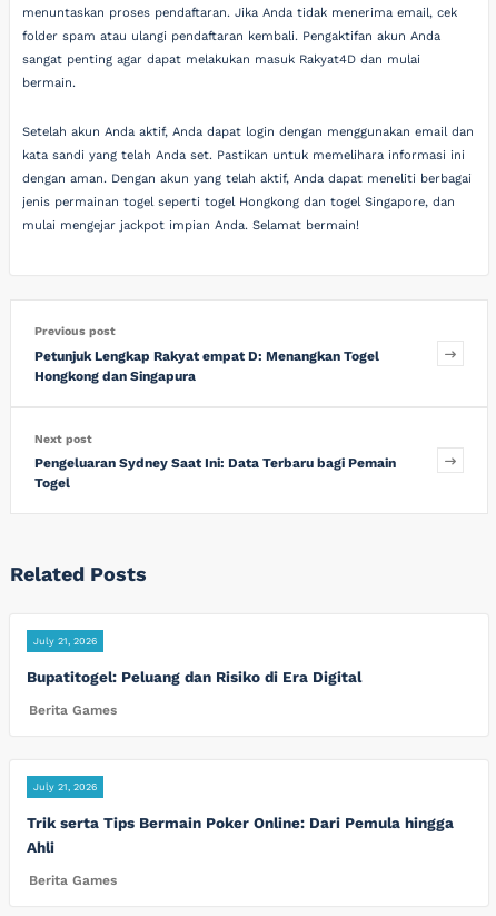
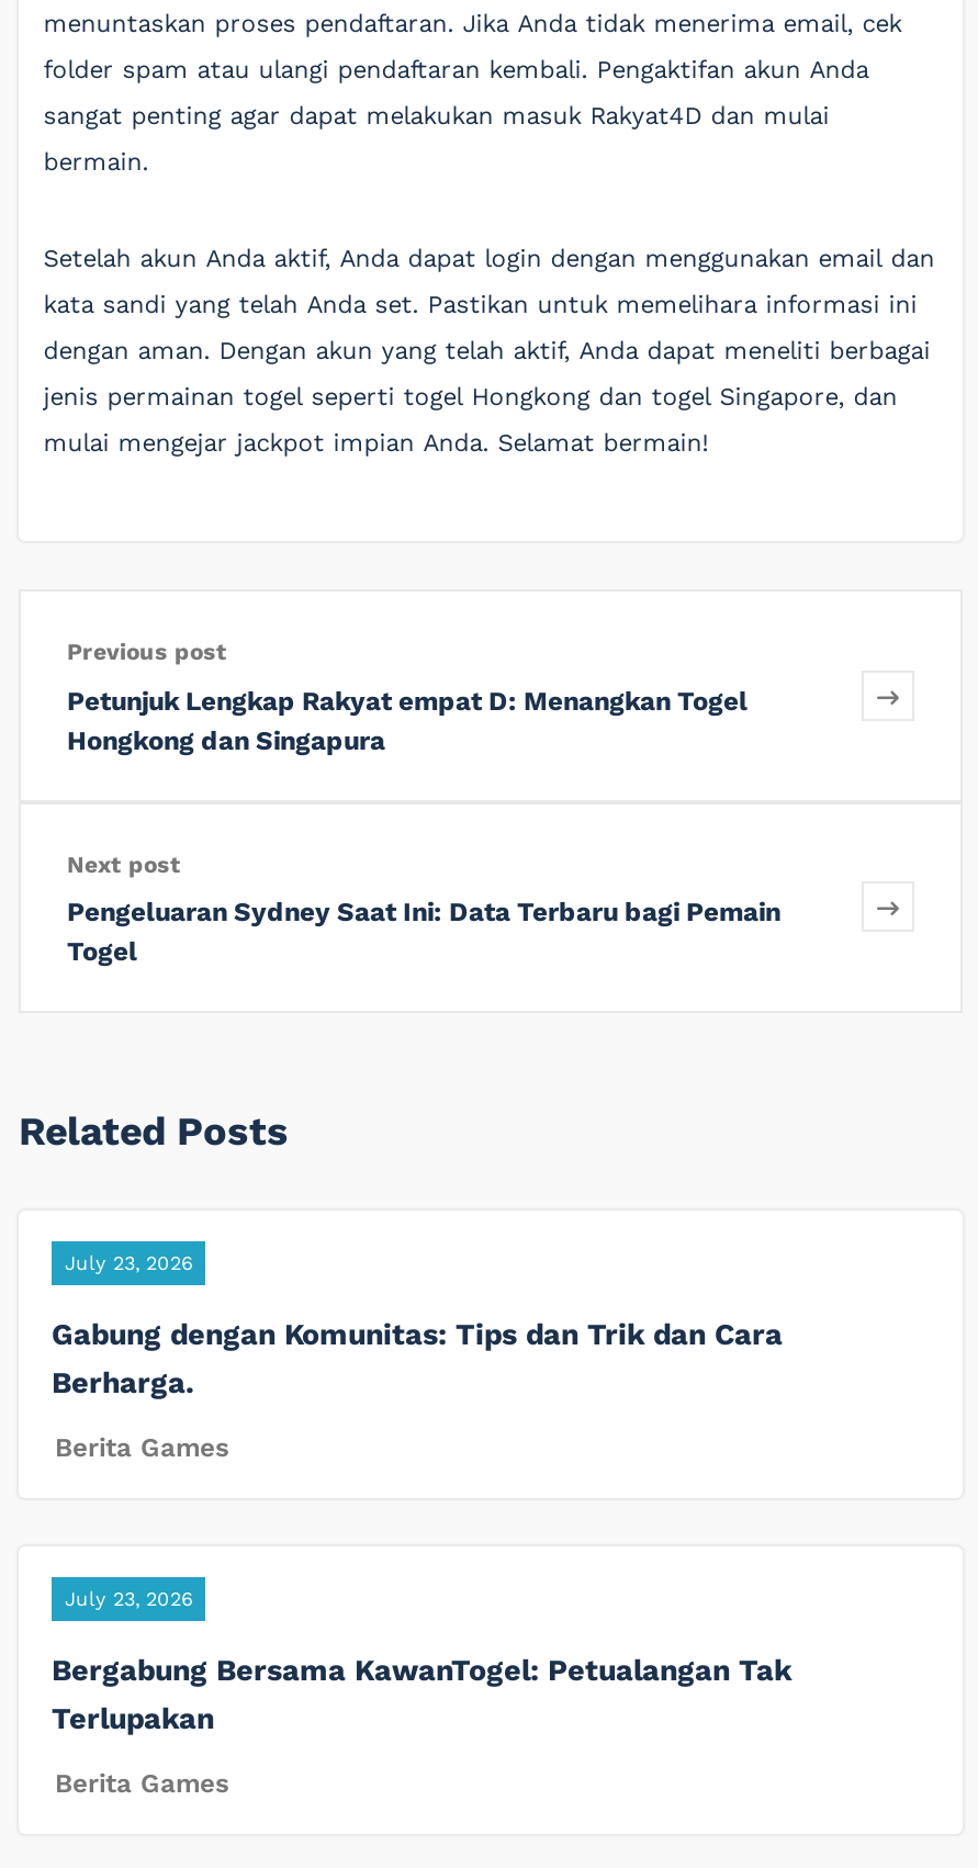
[33,635,97,646] July 21, 2026 -> [65,1252,192,1274] July 23, 2026
[27,667,361,685] Bupatitogel: Peluang dan Risiko di Era Digital -> [52,1315,783,1399] Gabung dengan Komunitas: Tips dan Trik dan Cara | Berharga.
[33,782,97,793] July 21, 2026 -> [65,1589,192,1611] July 23, 2026
[27,814,454,856] Trik serta Tips Bermain Poker Online: Dari Pemula hingga | Ahli -> [52,1652,791,1736] Bergabung Bersama KawanTogel: Petualangan Tak | Terlupakan

